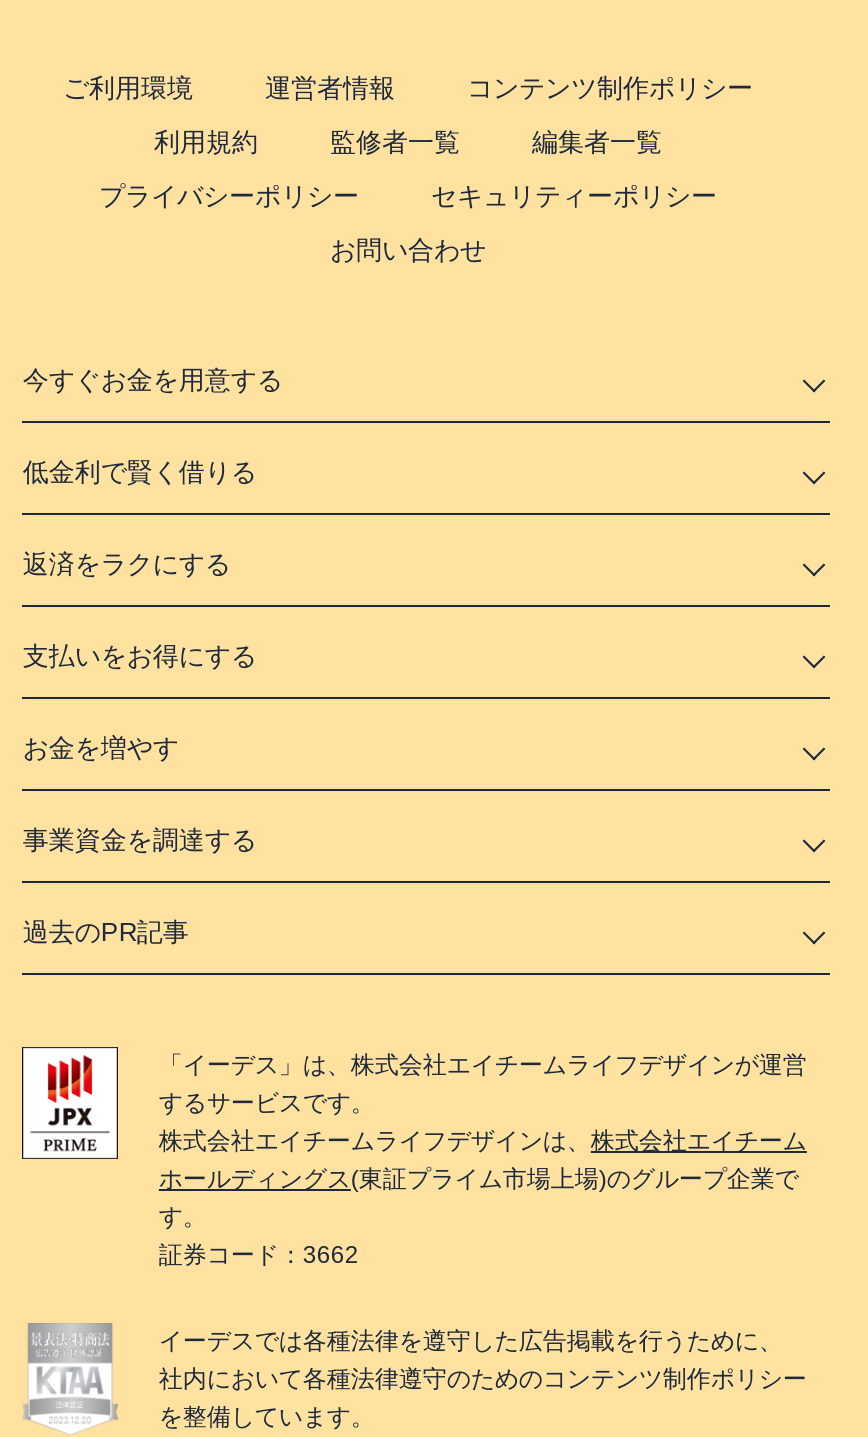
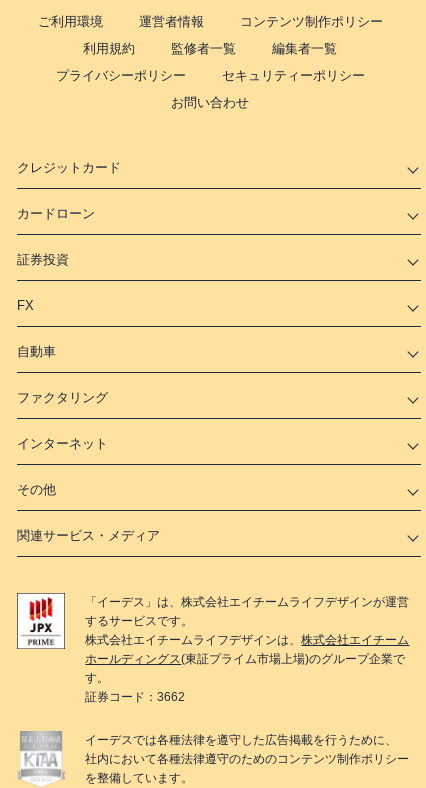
[23,365,283,947] 今すぐお金を用意する | 低金利で賢く借りる | 返済をラクにする | 支払いをお得にする | お金を増やす | 事業資金を調達する | 過去のPR記事 -> [17,160,160,543] クレジットカード | カードローン | 証券投資 | FX | 自動車 | ファクタリング | インターネット | その他 | 関連サービス・メディア

